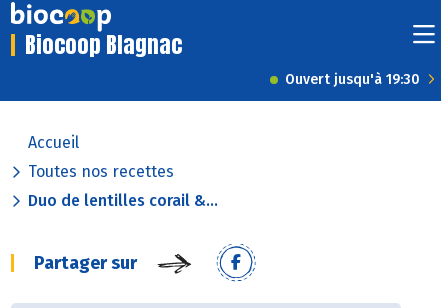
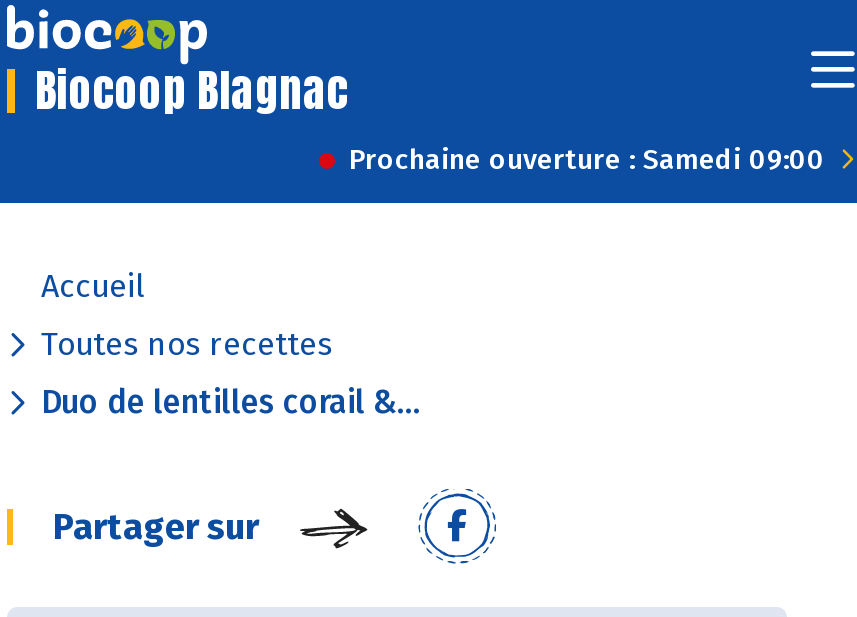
[285,71,420,88] Ouvert jusqu'à 19:30 -> [349,143,825,177] Prochaine ouverture : Samedi 09:00

